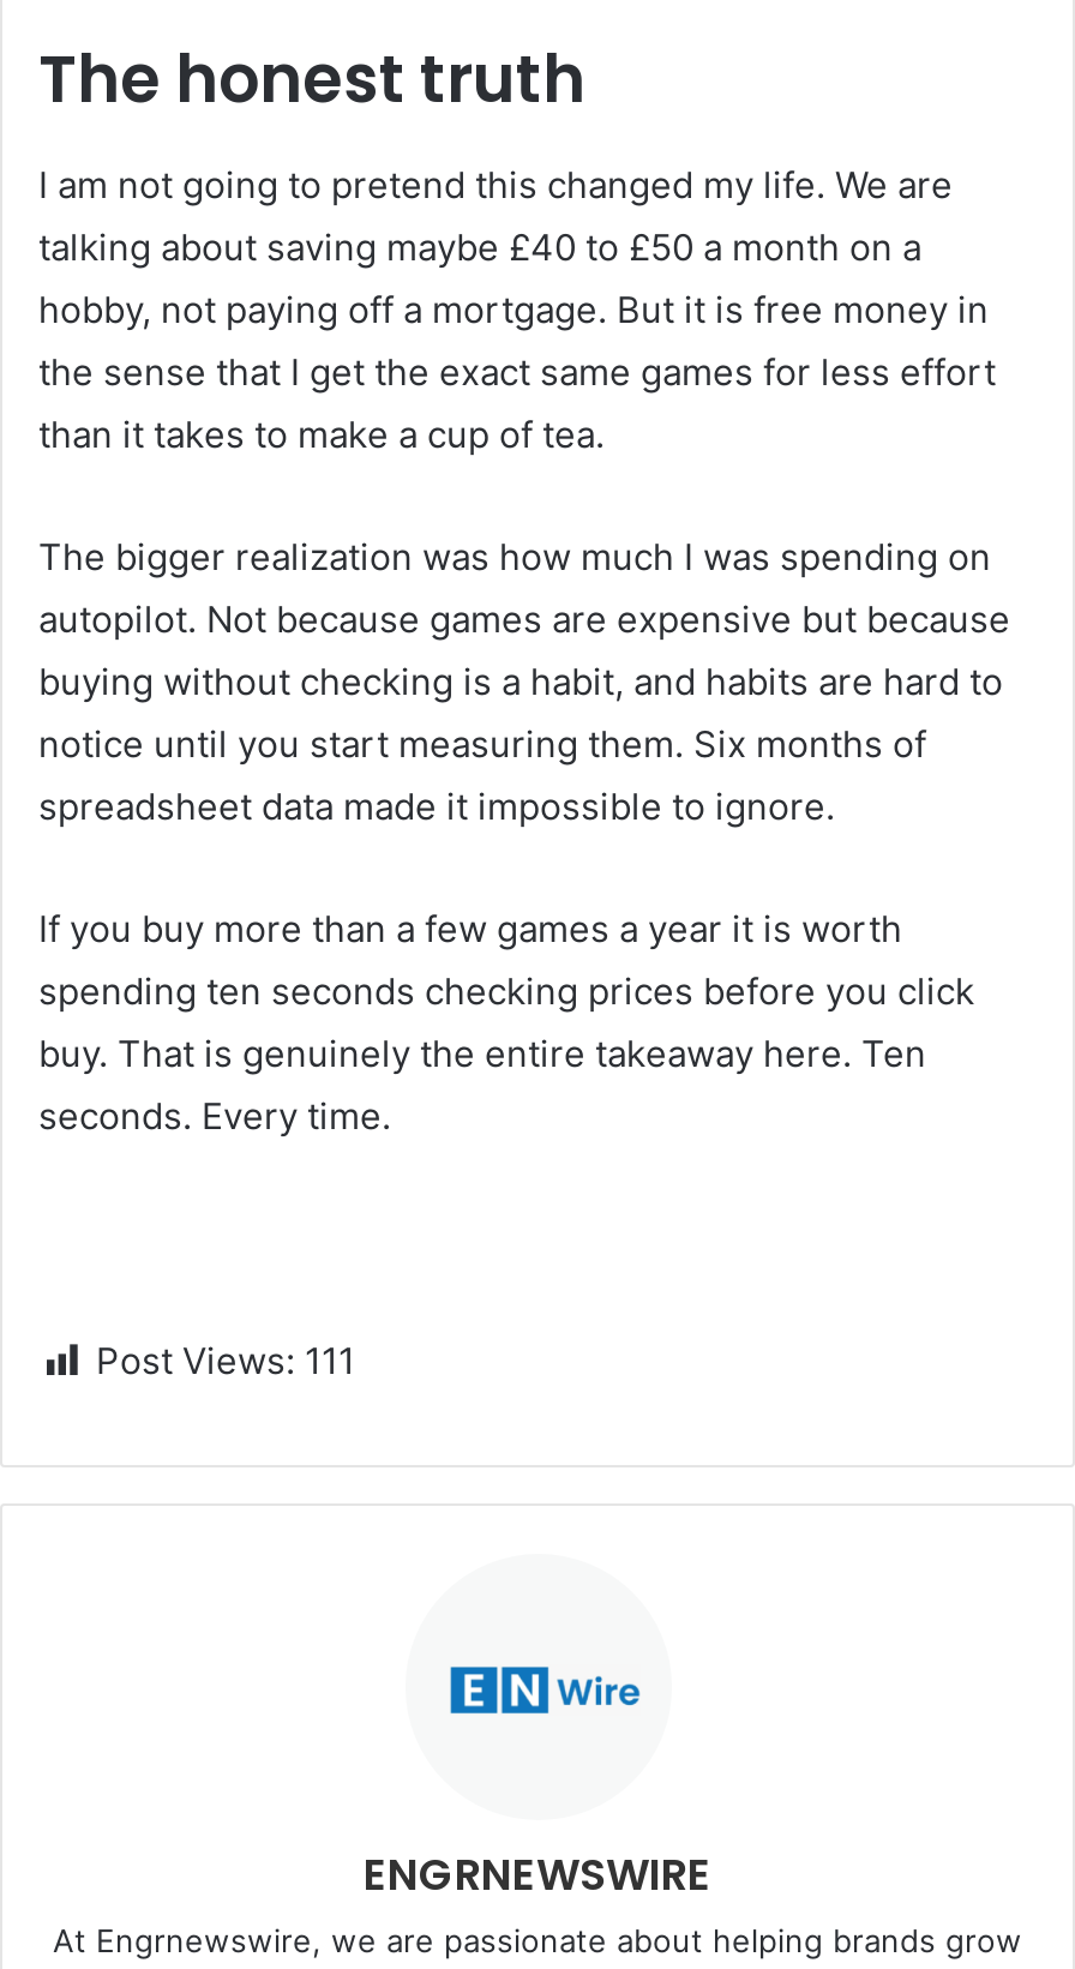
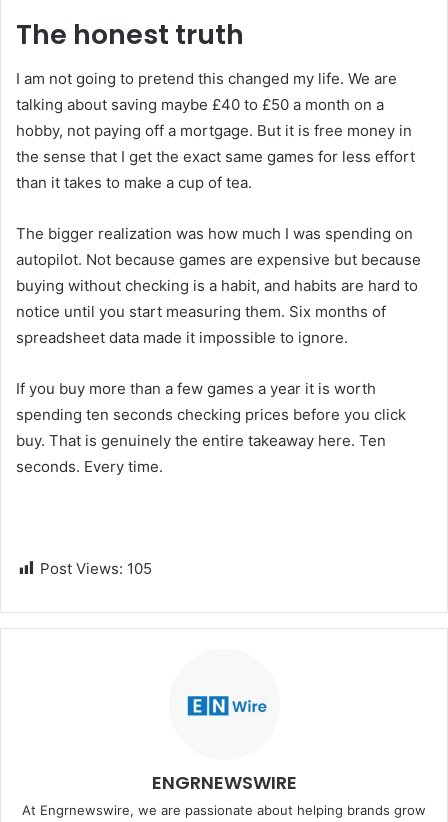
[96,1338,355,1384] Post Views: 111 -> [40,559,152,578] Post Views: 105

